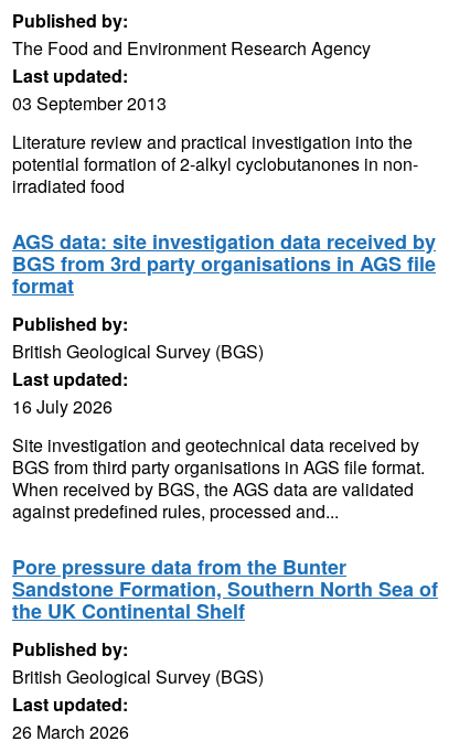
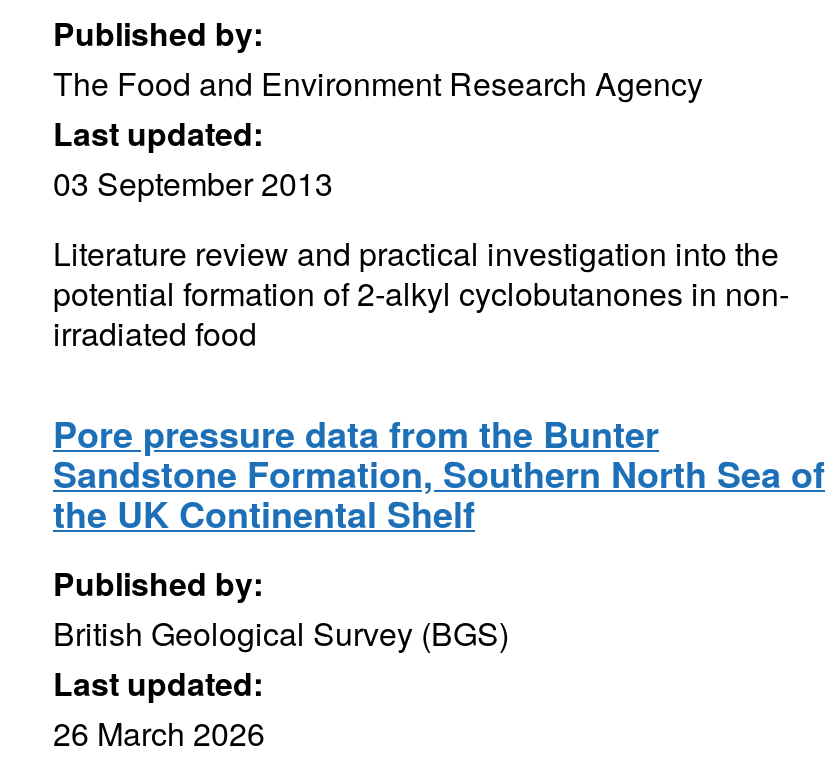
[12,227,436,524] AGS data: site investigation data received by | BGS from 3rd party organisations in AGS file | format | Published by: | British Geological Survey (BGS) | Last updated: | 16 July 2026 | Site investigation and geotechnical data received by | BGS from third party organisations in AGS file format. | When received by BGS, the AGS data are validated | against predefined rules, processed and... -> none

